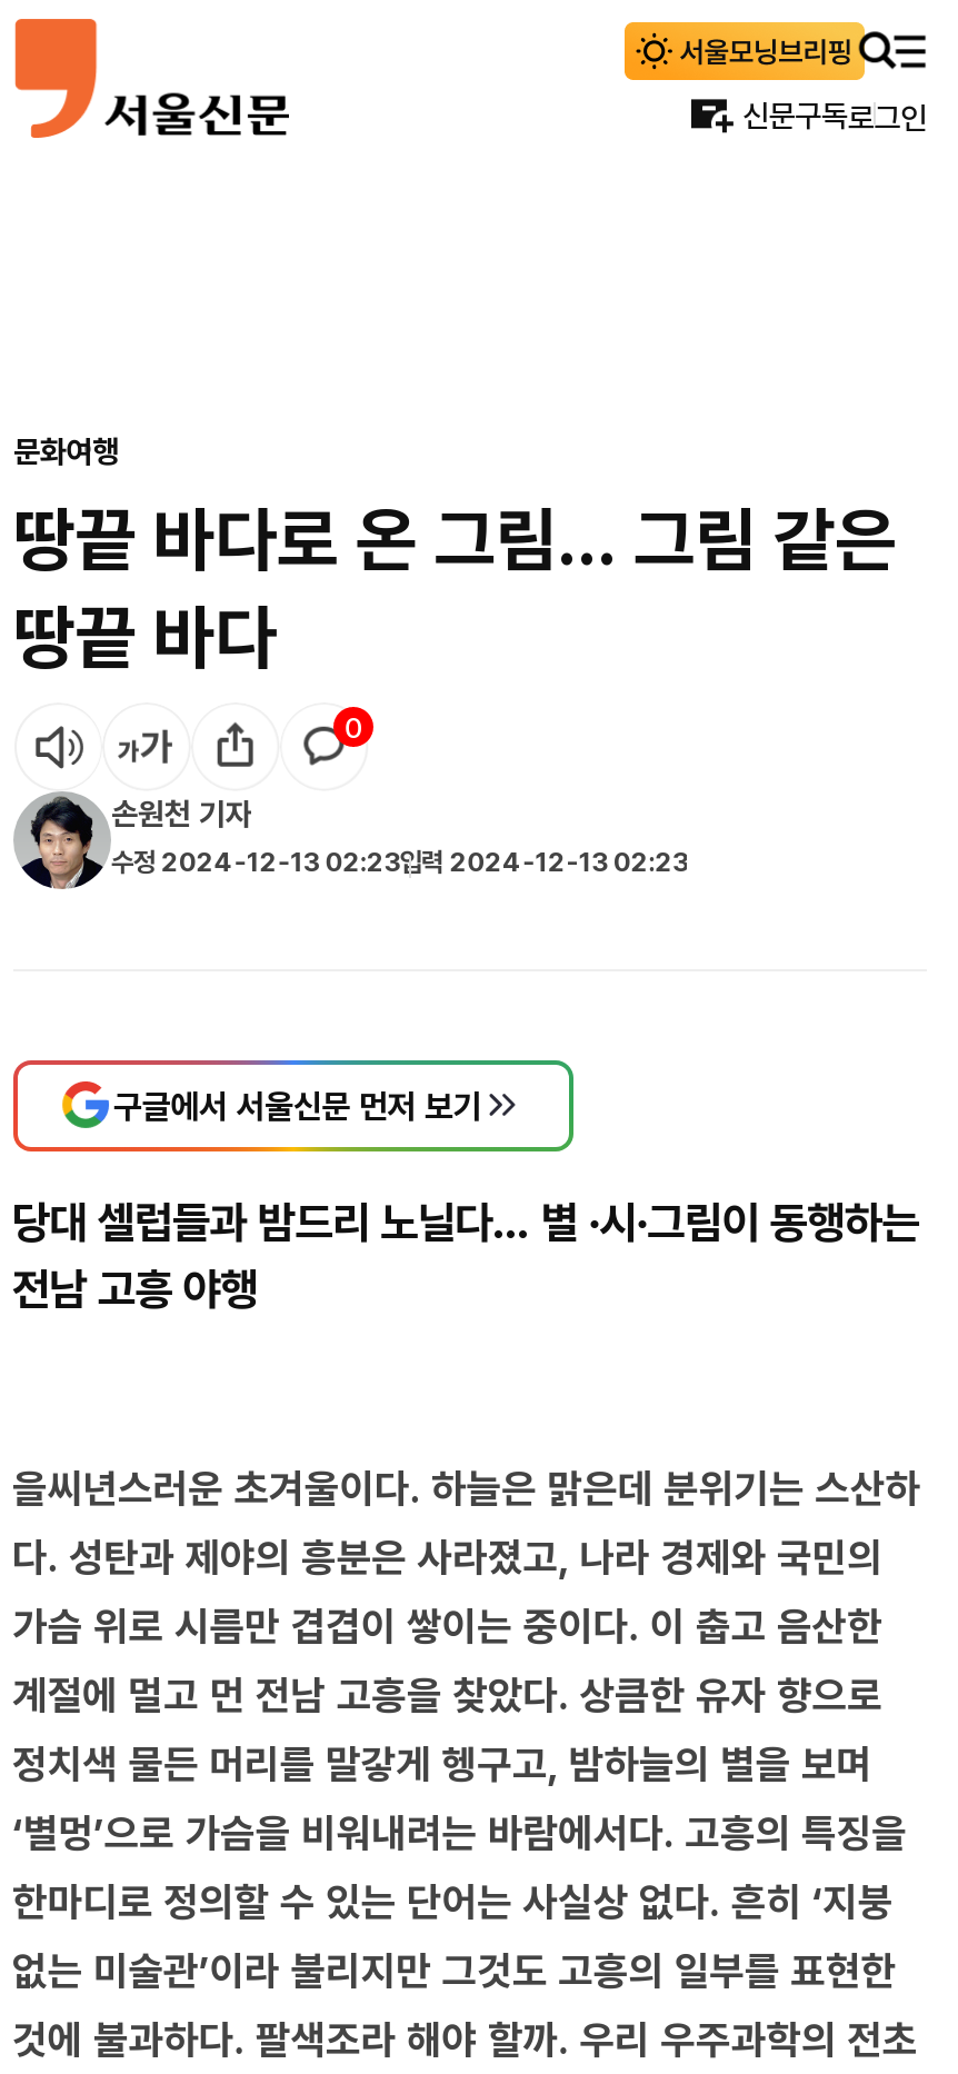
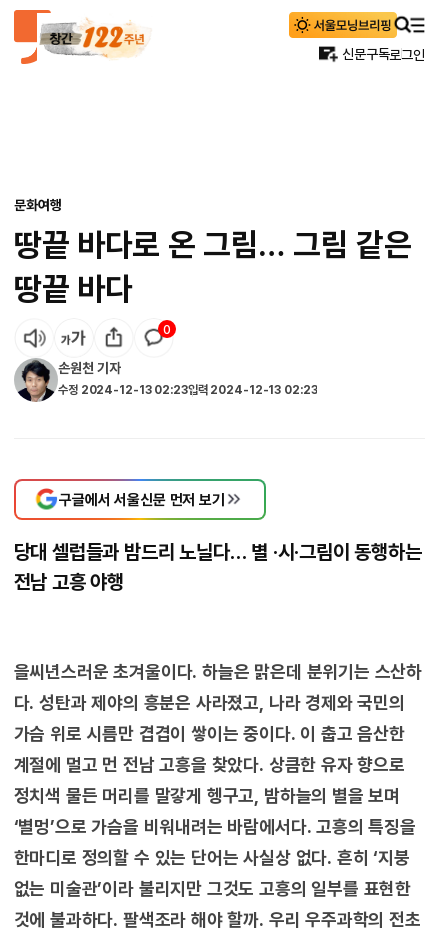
[20,18,305,138] [image] -> [18,9,146,63] [image]

